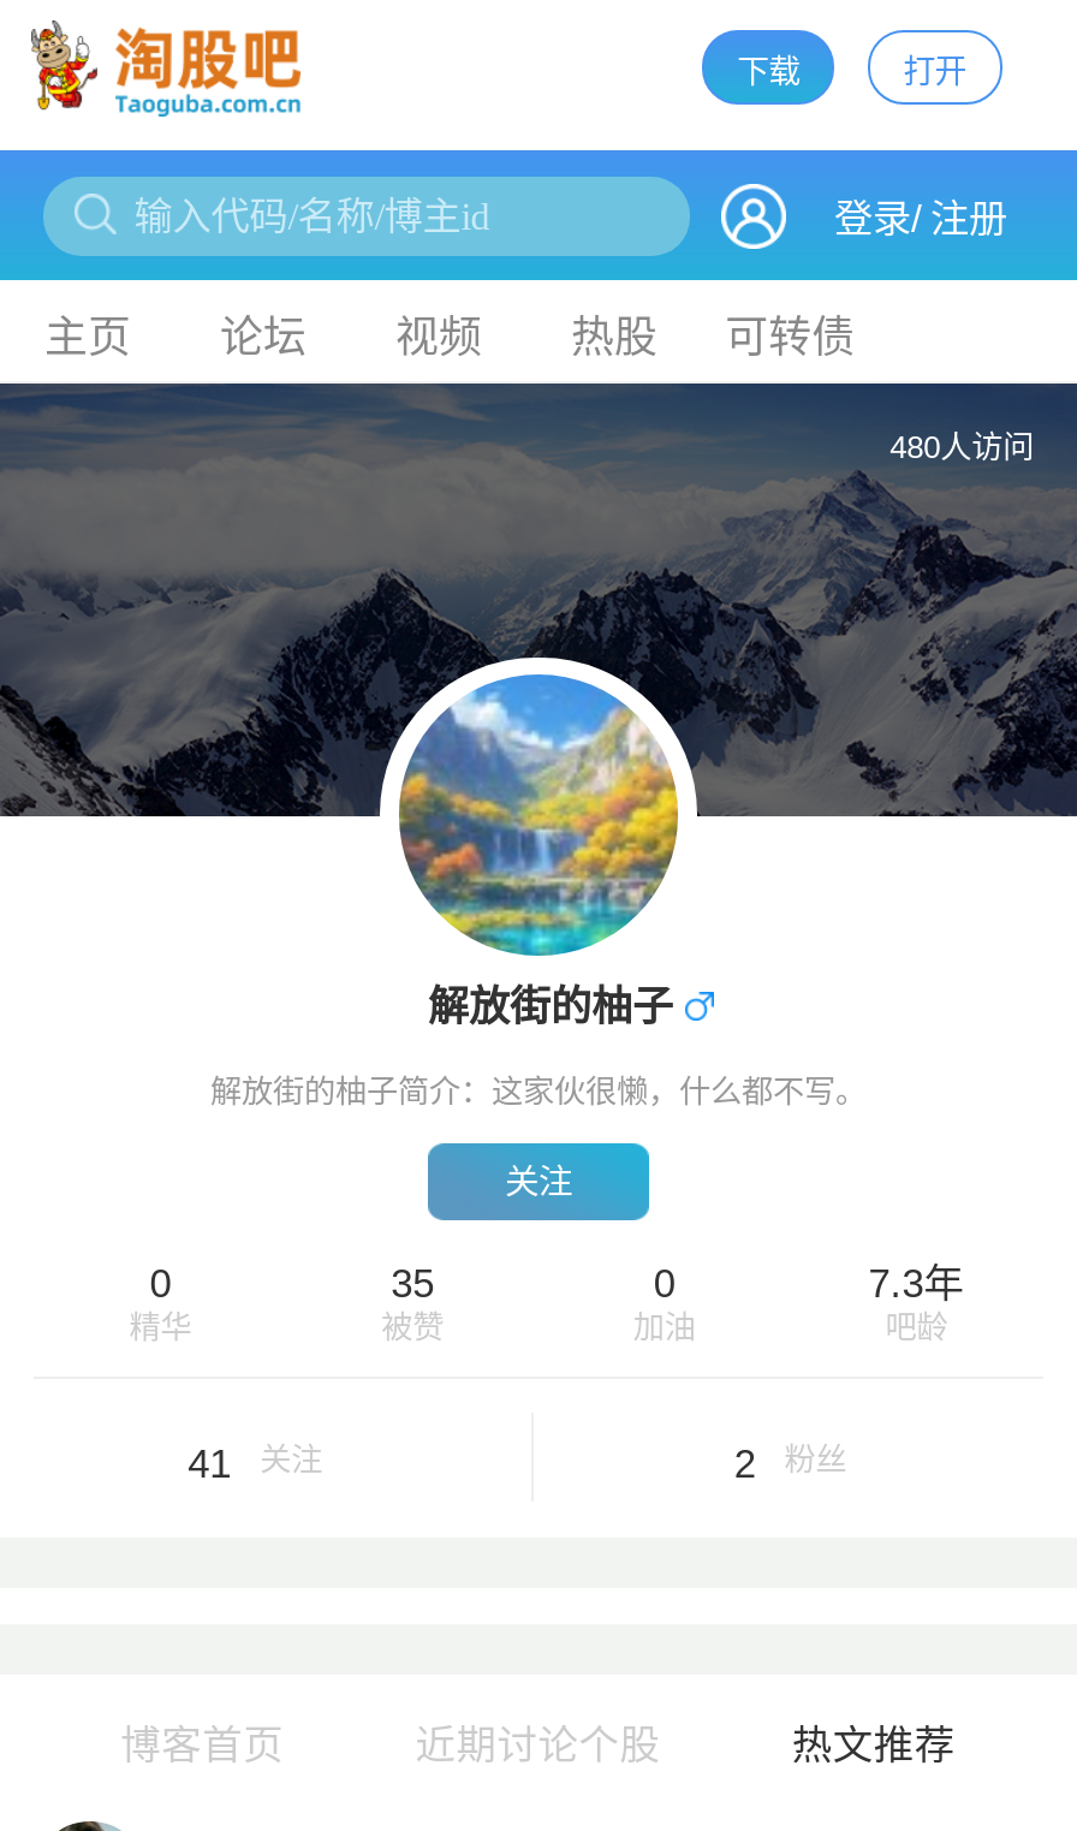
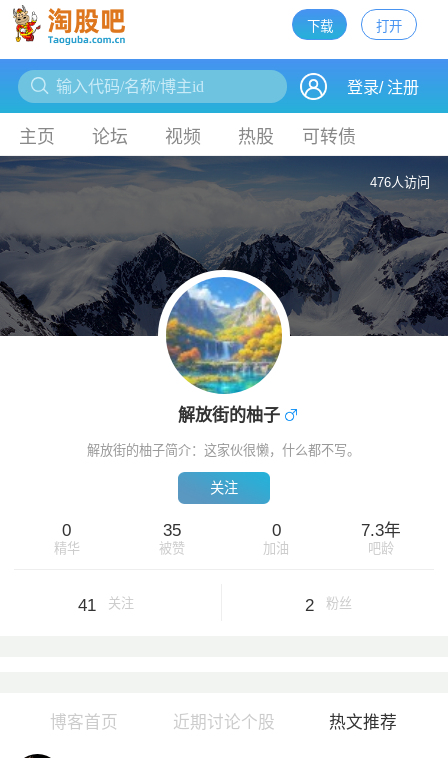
[890,429,1034,465] 480人访问 -> [370,175,430,190] 476人访问

